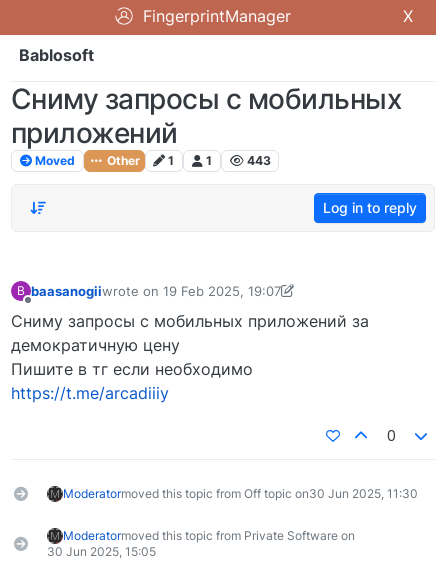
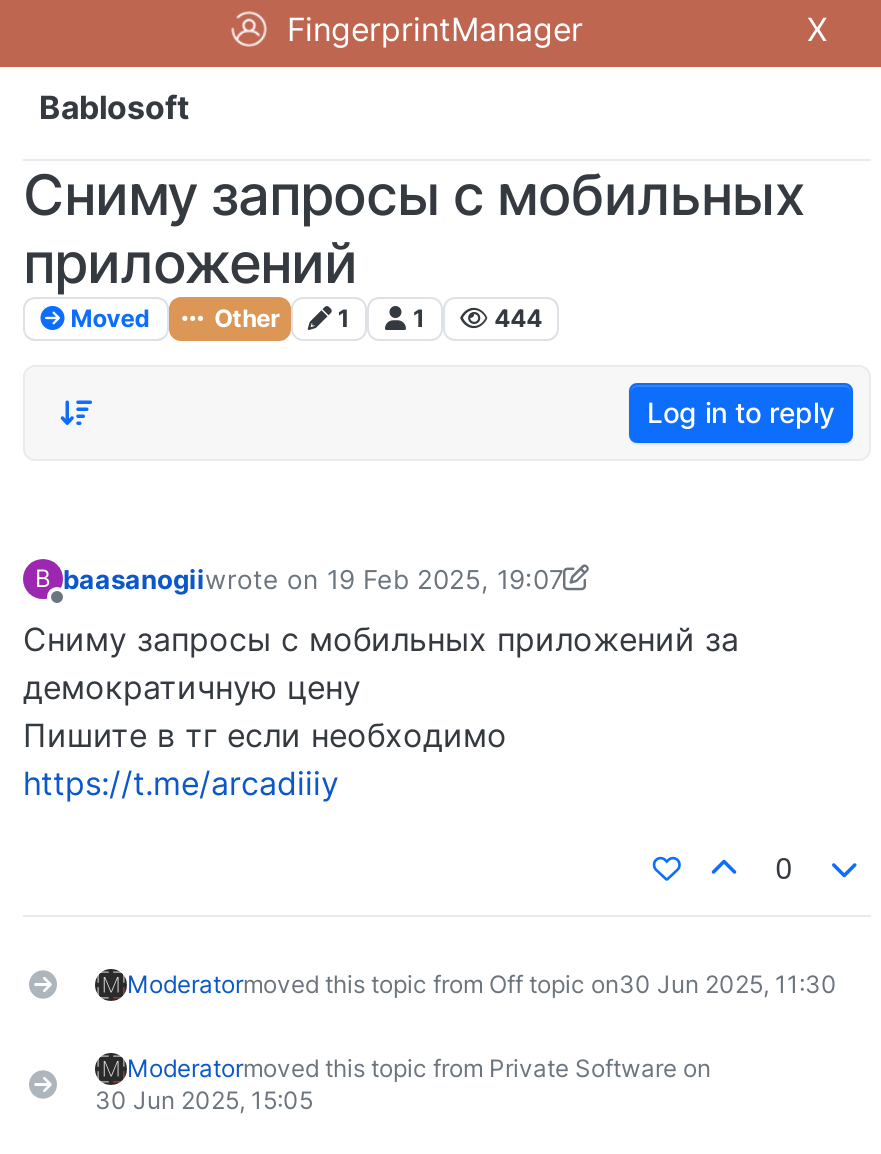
[247,153,271,168] 443 -> [494,303,542,333] 444

